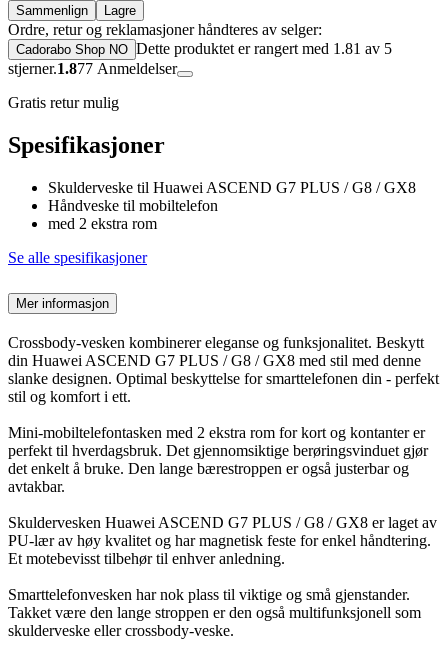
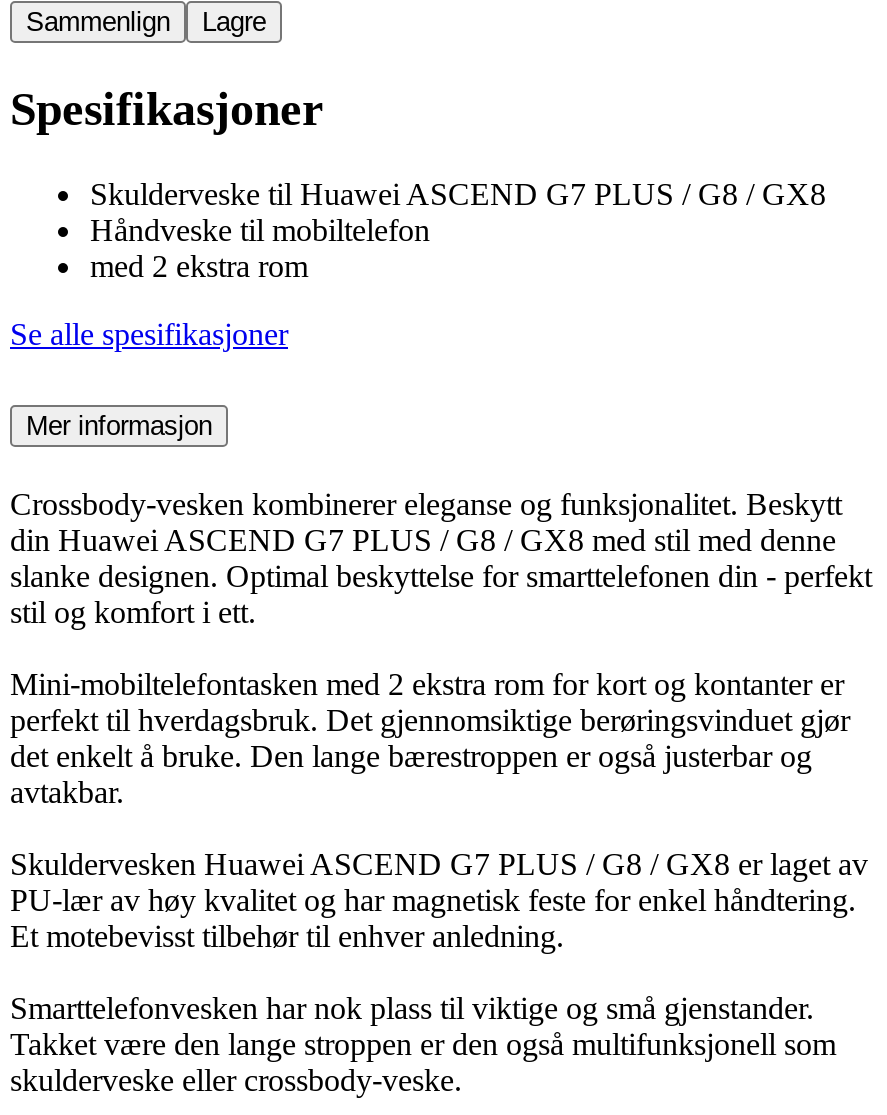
[8,21,392,111] Ordre, retur og reklamasjoner håndteres av selger: | Cadorabo Shop NO Dette produktet er rangert med 1.81 av 5 | stjerner.1.877 Anmeldelser | Gratis retur mulig -> none

